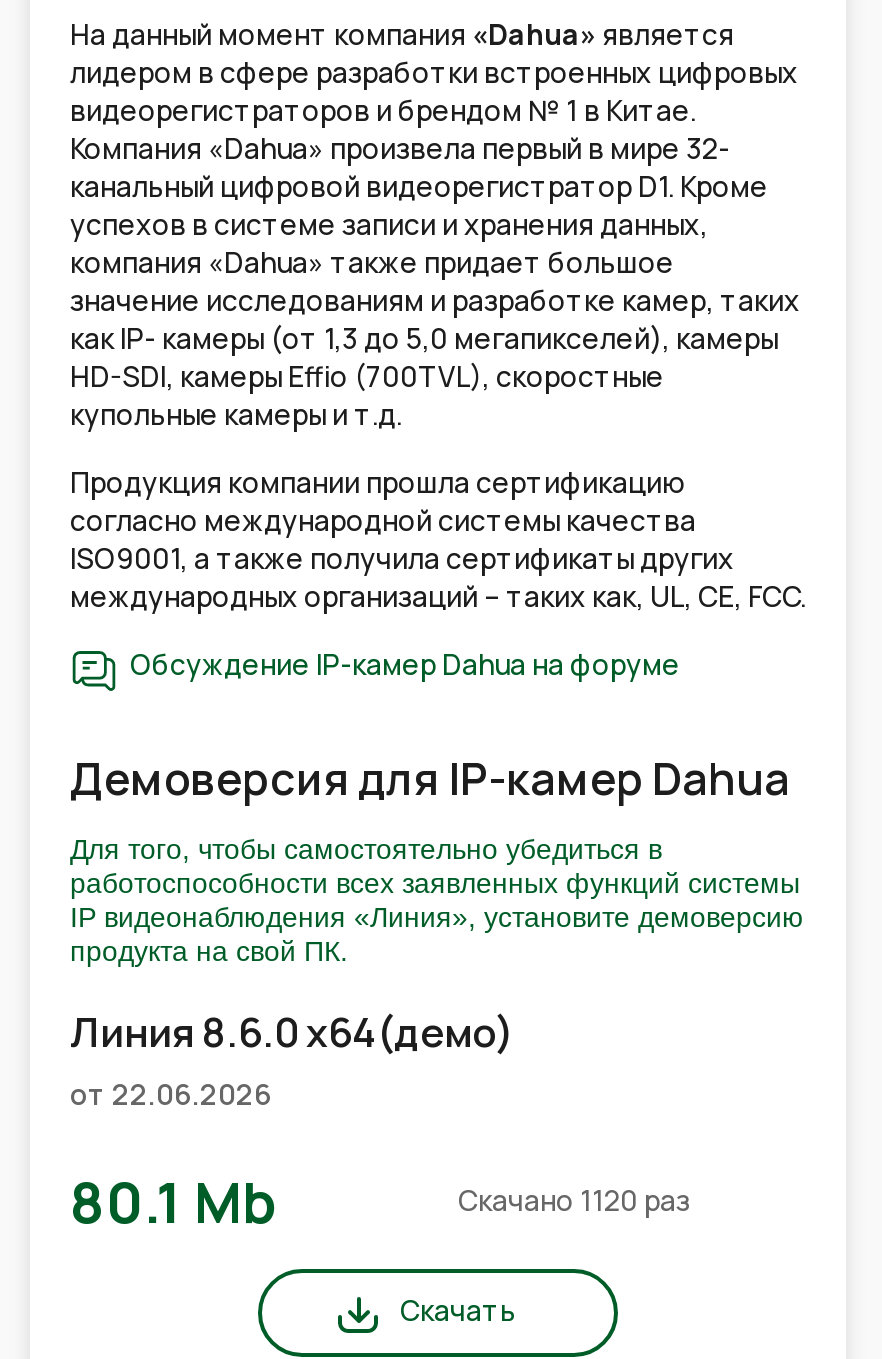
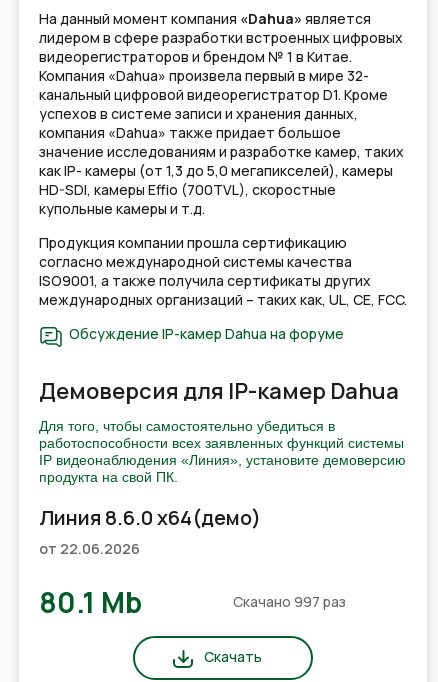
[458,1181,690,1219] Скачано 1120 раз -> [233,592,346,611] Скачано 997 раз

